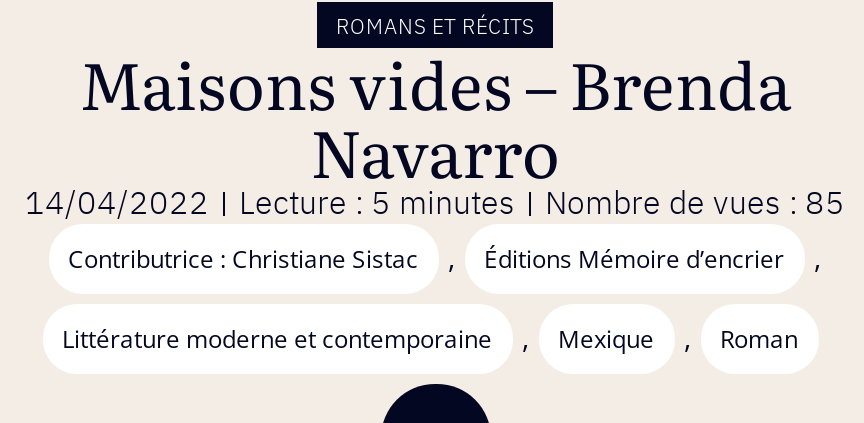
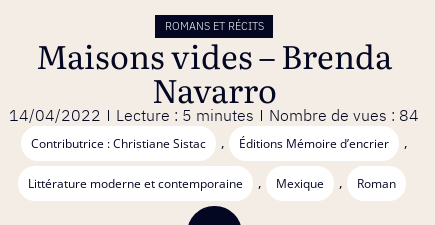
[545,180,845,228] Nombre de vues : 85 -> [269,103,419,127] Nombre de vues : 84

